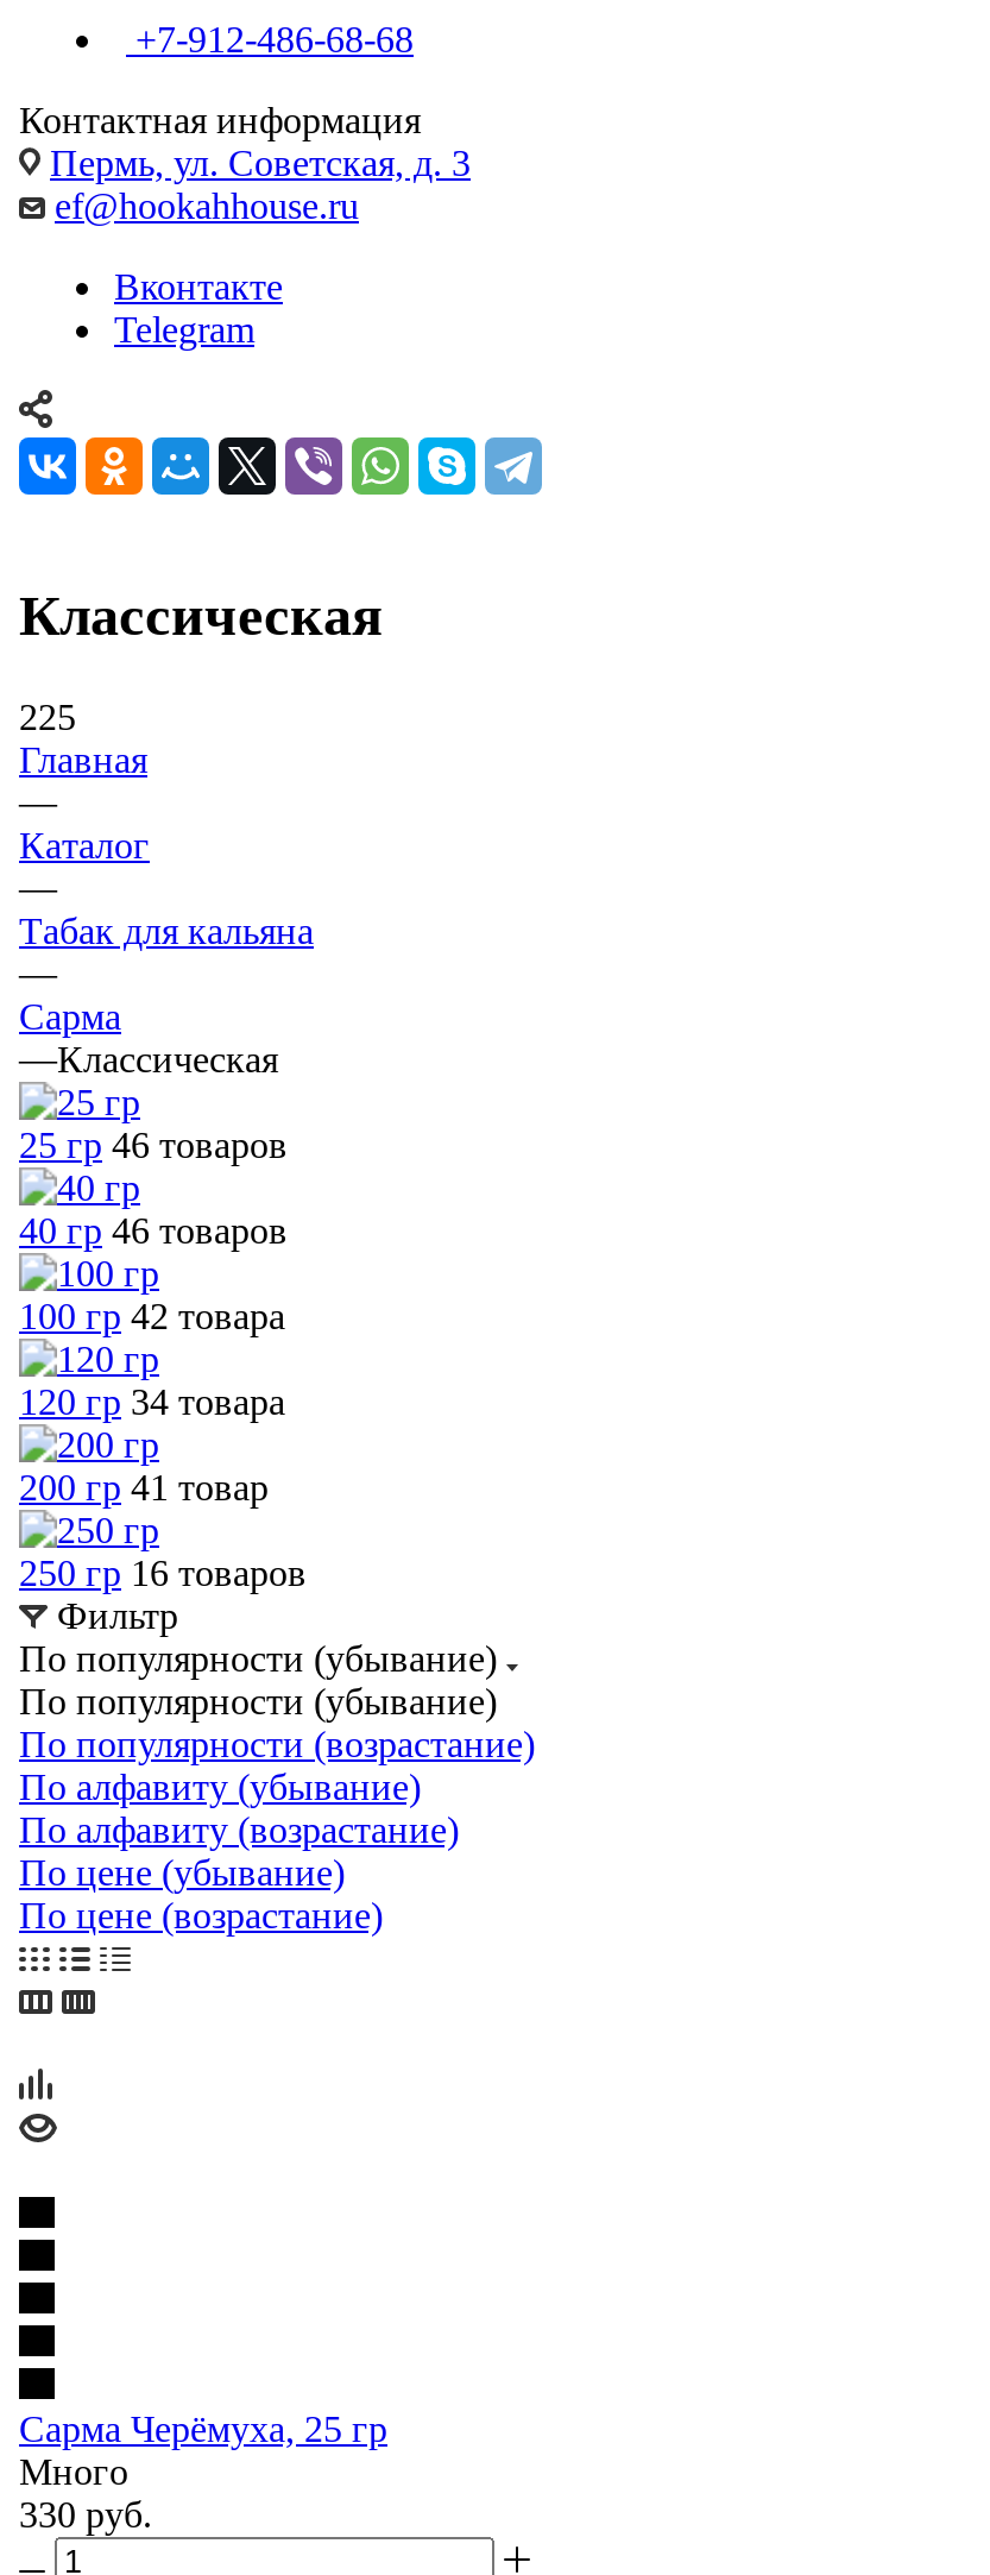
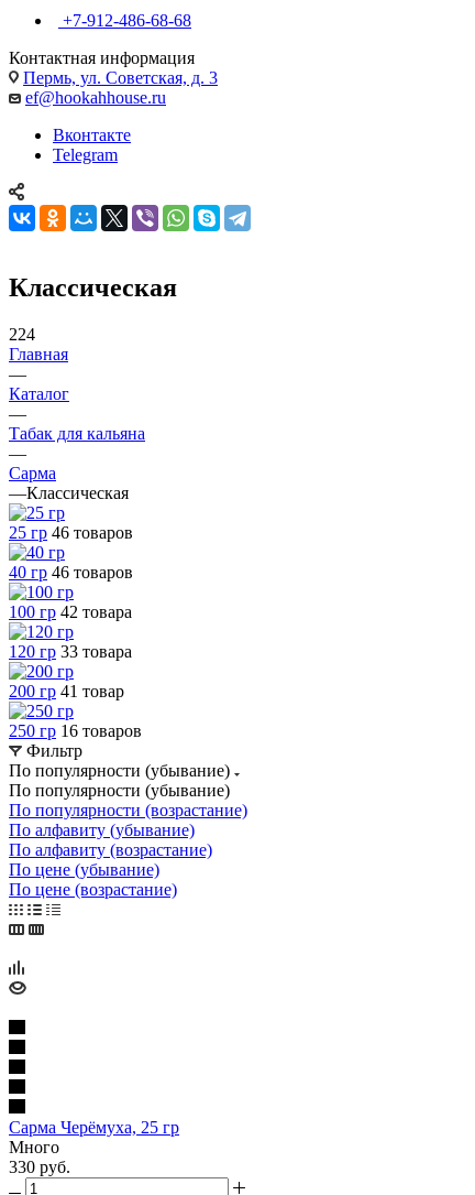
[19,696,76,737] 225 -> [9,325,35,343] 224
[19,1381,285,1421] 120 гр 34 товара -> [9,642,132,661] 120 гр 33 товара

